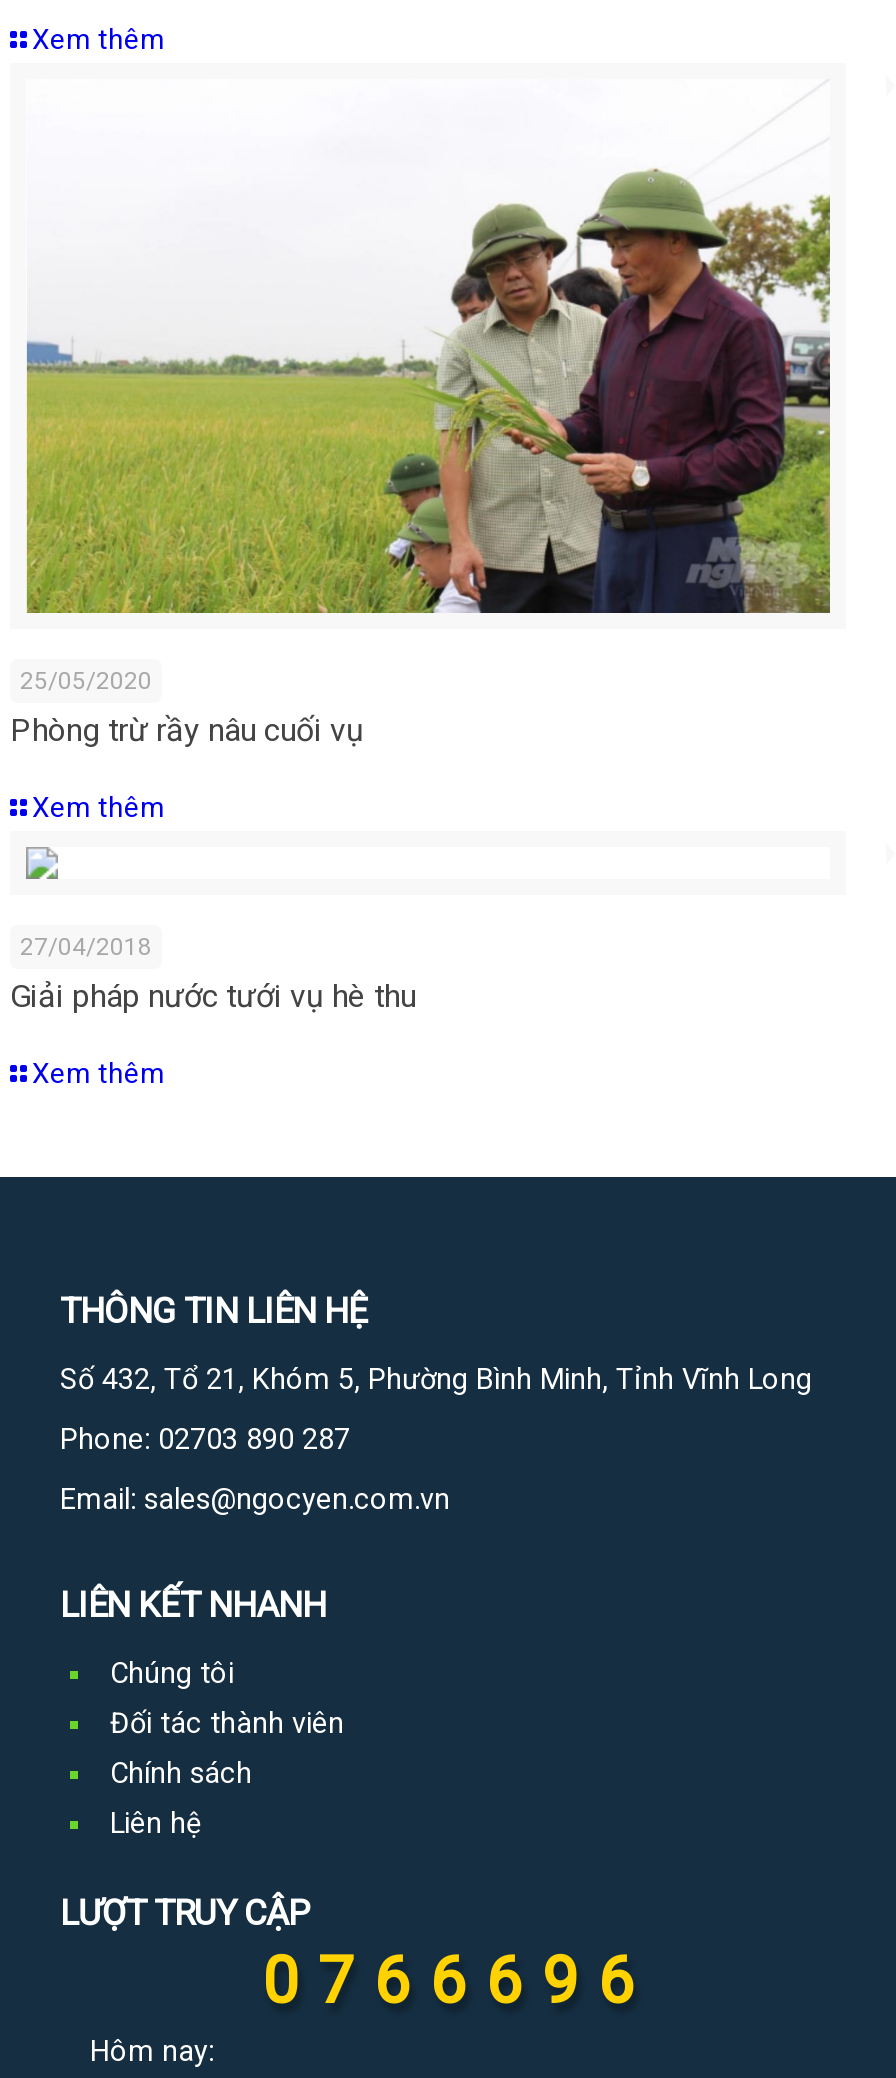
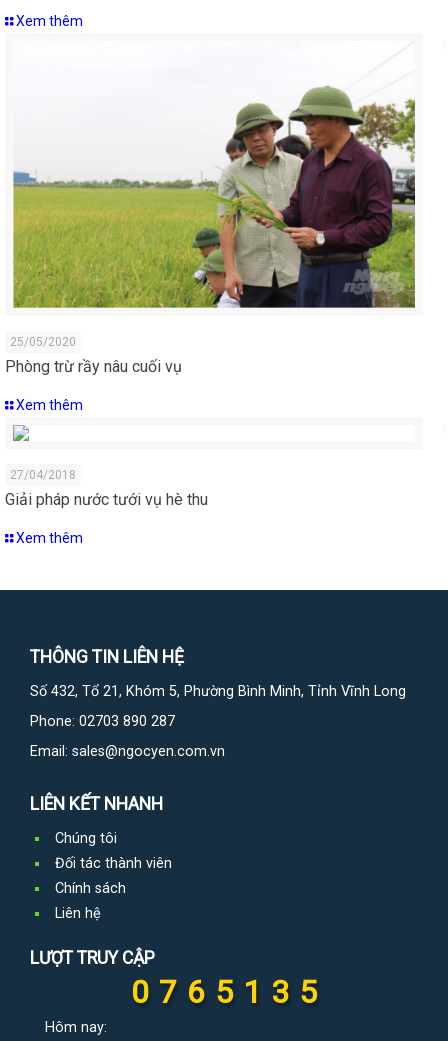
[262,1943,634,2019] 0 7 6 6 6 9 6 -> [131,973,317,1011] 0 7 6 5 1 3 5

